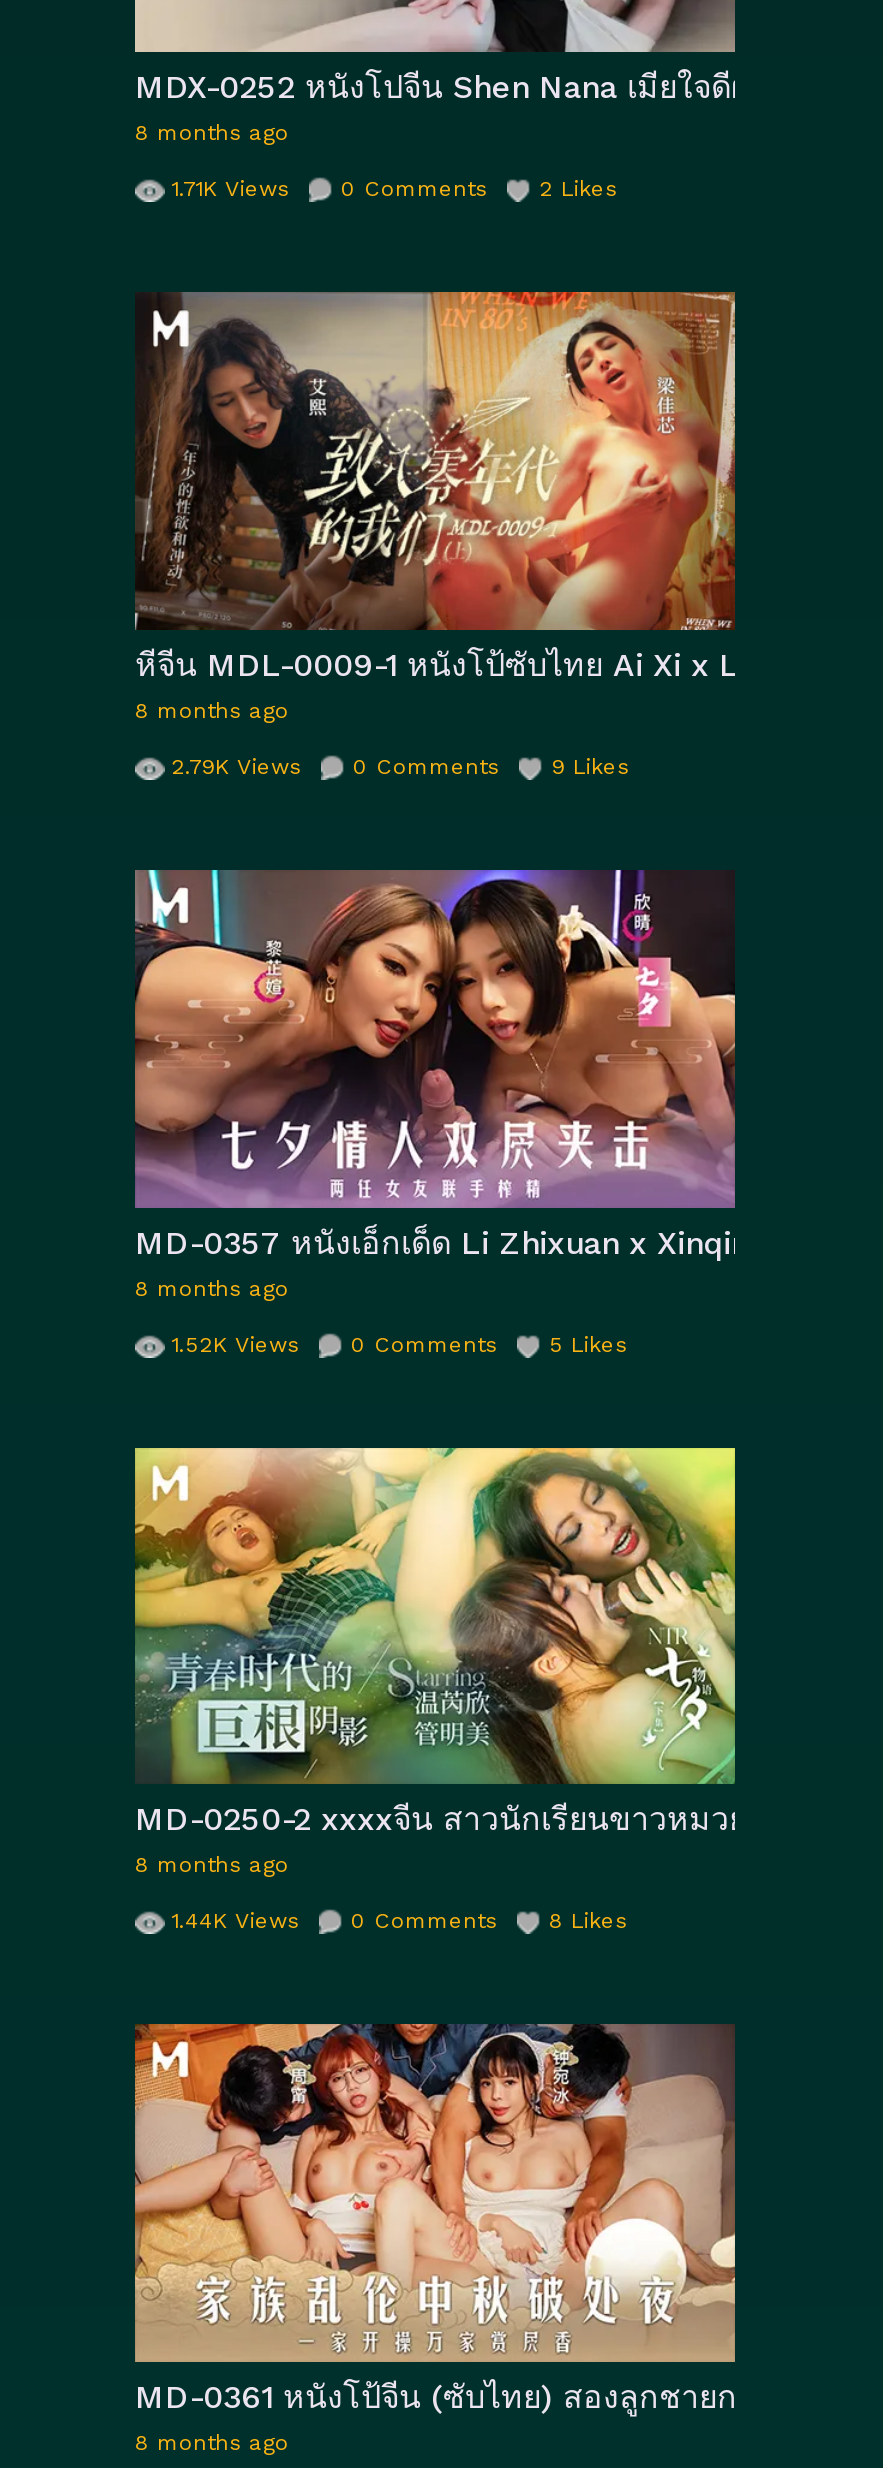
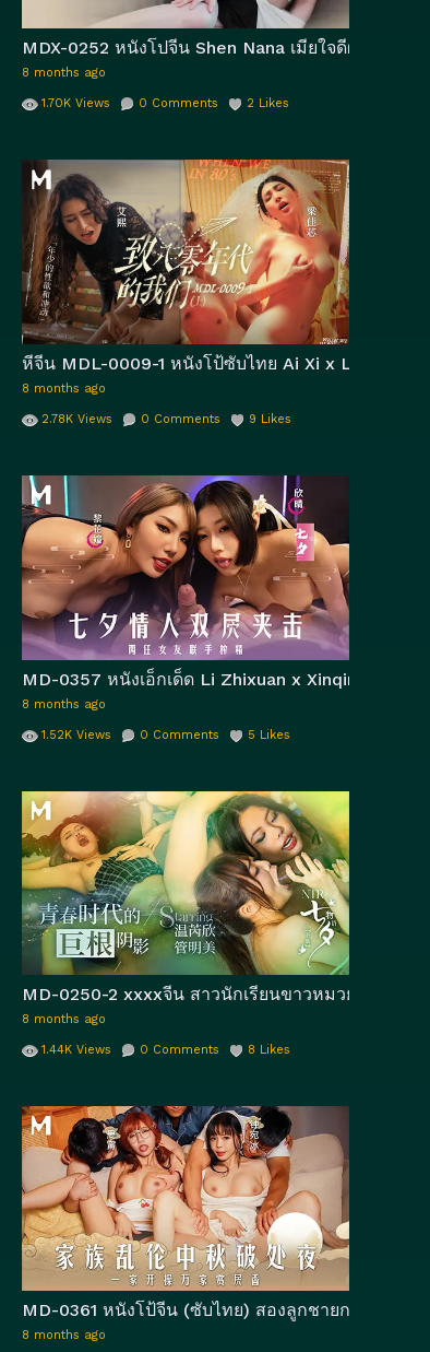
[171,177,617,203] 1.71K Views 0 Comments 2 Likes -> [41,97,289,111] 1.70K Views 0 Comments 2 Likes
[171,754,629,780] 2.79K Views 0 Comments 9 Likes -> [41,412,291,426] 2.78K Views 0 Comments 9 Likes

